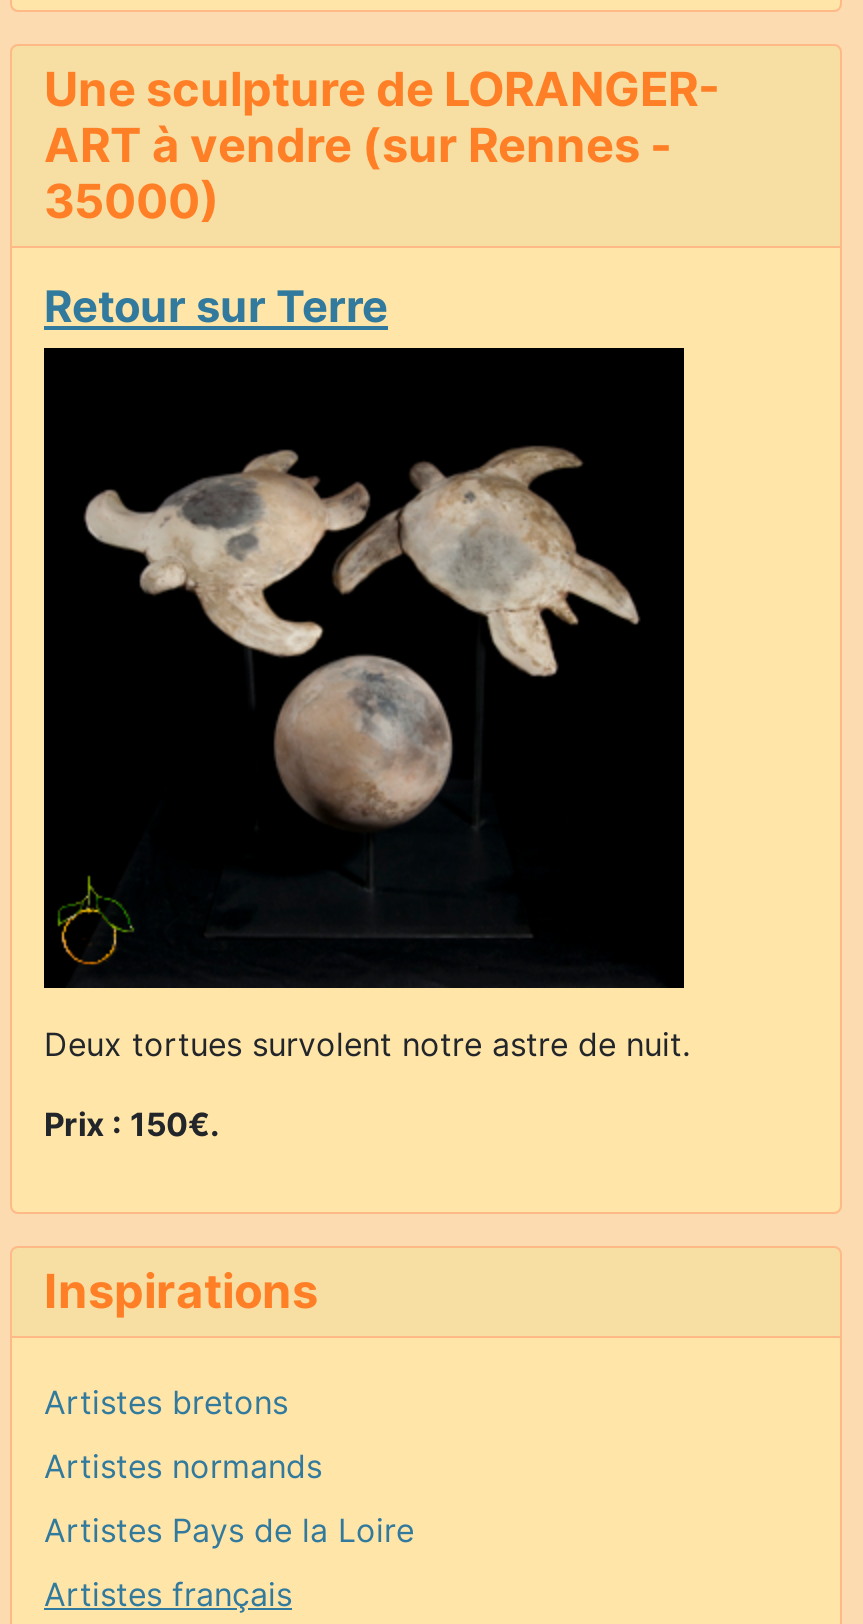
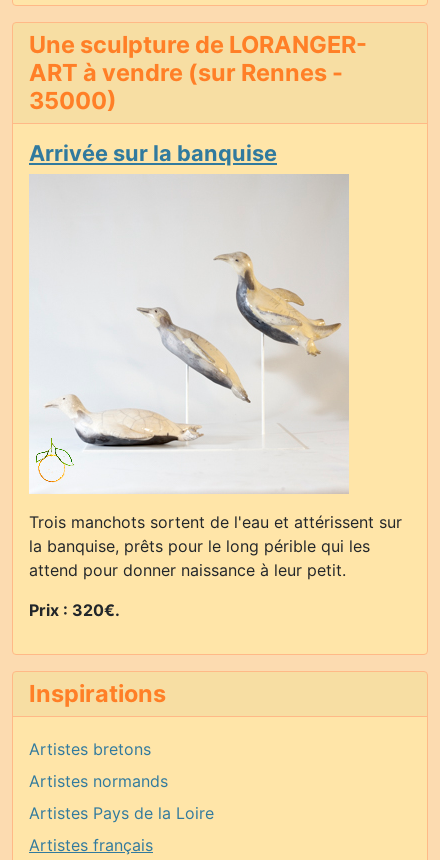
[44,281,388,333] Retour sur Terre -> [29,140,277,166] Arrivée sur la banquise
[42,346,686,914] [image] -> [28,174,350,495] [image]
[44,1025,690,1065] Deux tortues survolent notre astre de nuit. -> [29,512,402,580] Trois manchots sortent de l'eau et attérissent sur | la banquise, prêts pour le long périble qui les | attend pour donner naissance à leur petit.
[44,1105,220,1145] Prix : 150€. -> [29,600,120,620] Prix : 320€.

